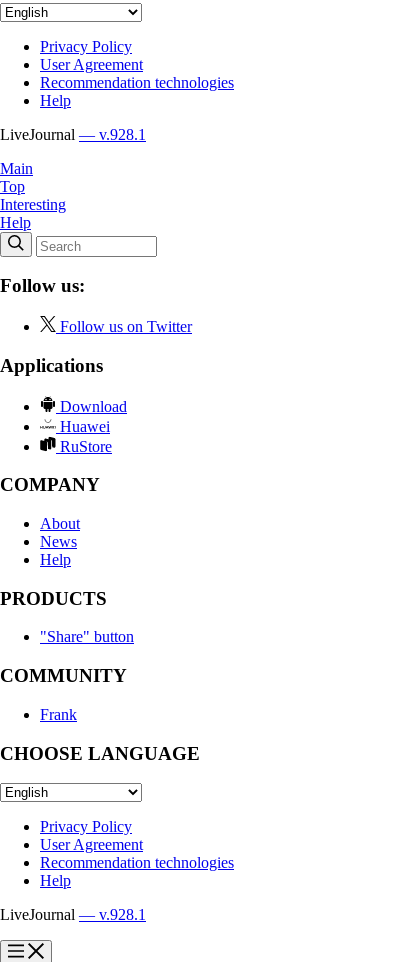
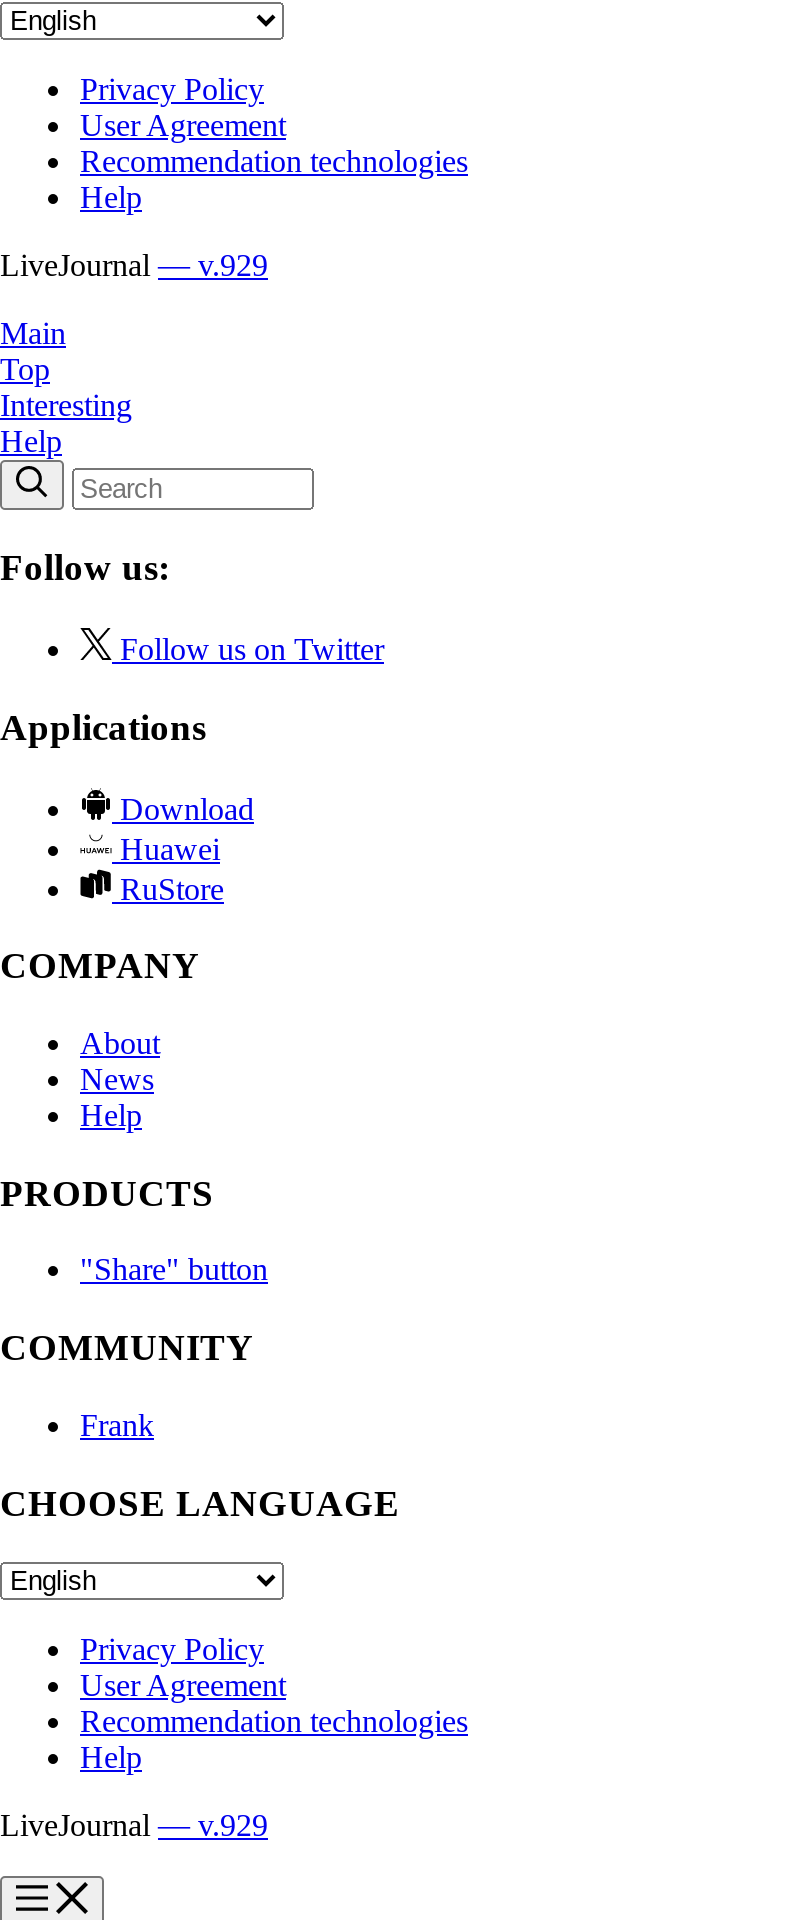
[0,126,146,143] LiveJournal — v.928.1 -> [0,247,268,281] LiveJournal — v.929
[0,906,146,923] LiveJournal — v.928.1 -> [0,1808,268,1842] LiveJournal — v.929

